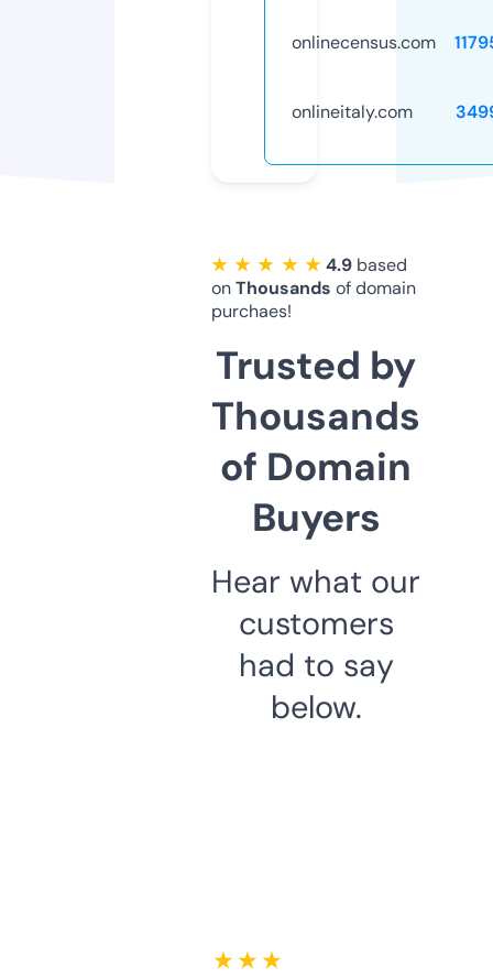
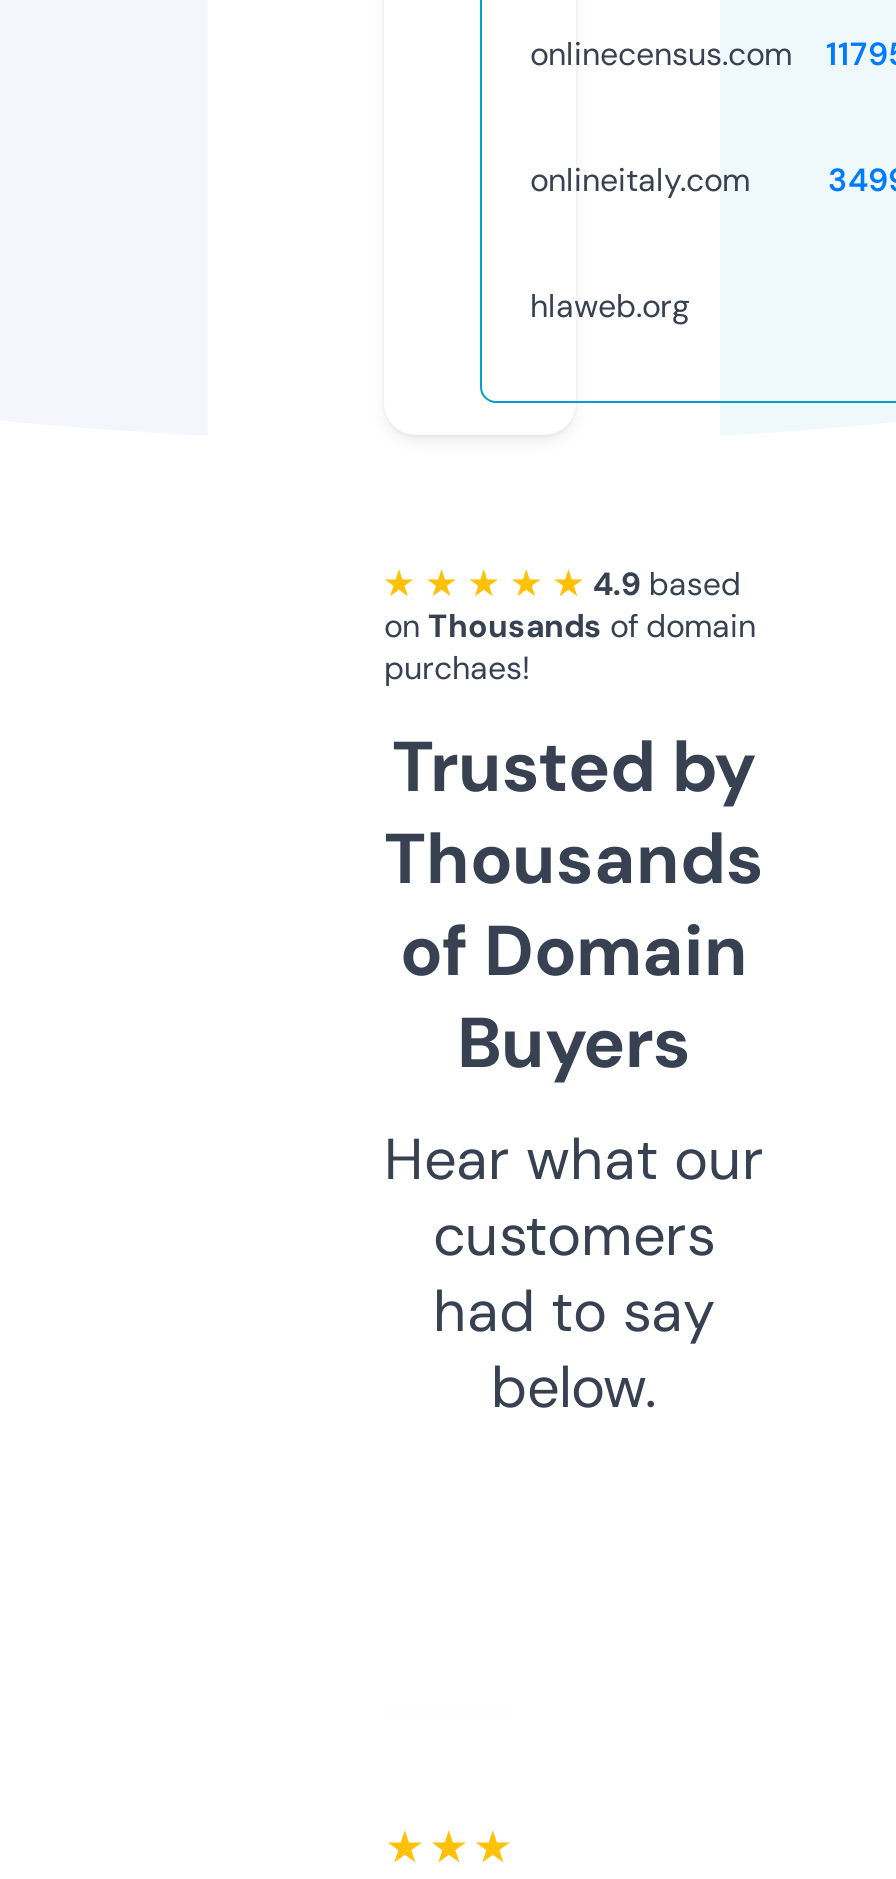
none -> [530,285,690,327] hlaweb.org

